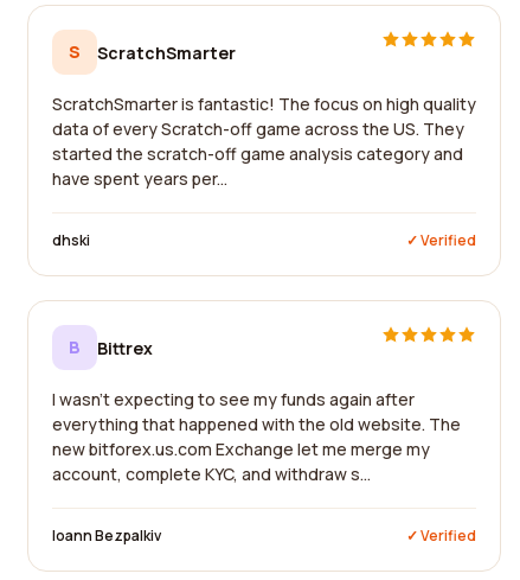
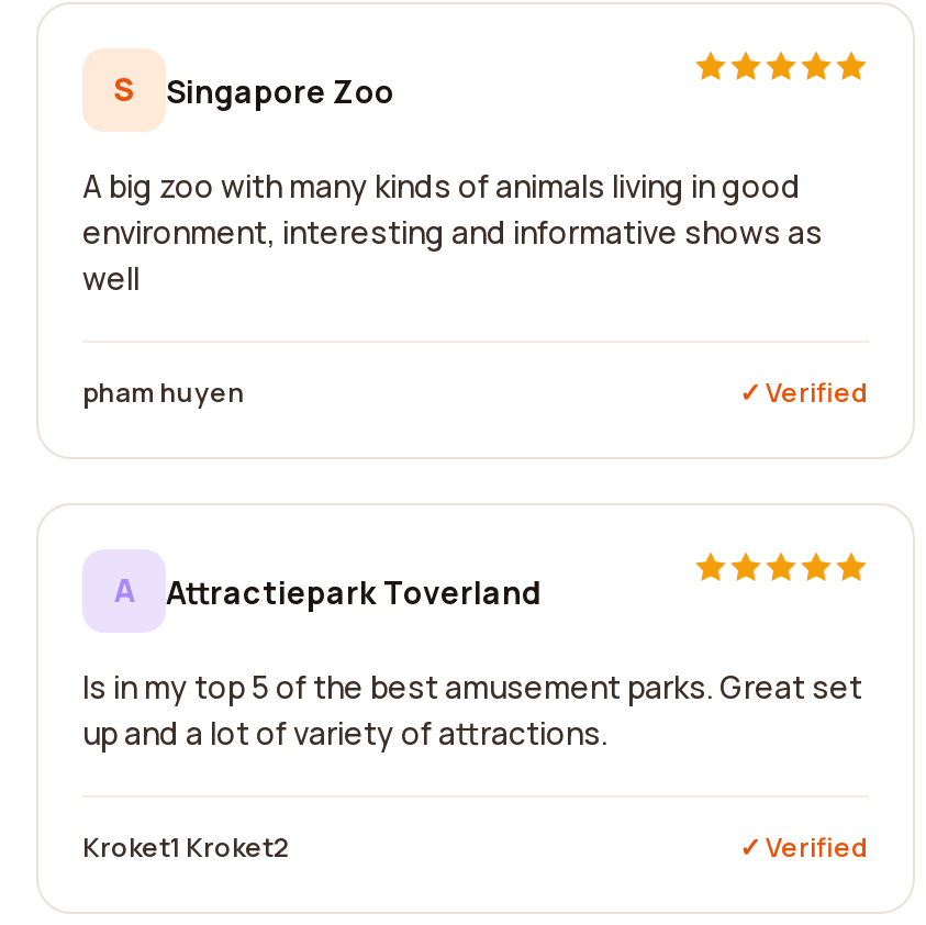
[97,41,236,63] ScratchSmarter -> [166,69,394,111] Singapore Zoo
[52,93,476,190] ScratchSmarter is fantastic! The focus on high quality | data of every Scratch-off game across the US. They | started the scratch-off game analysis category and | have spent years per... -> [82,165,823,299] A big zoo with many kinds of animals living in good | environment, interesting and informative shows as | well
[52,230,90,250] dhski -> [82,374,245,411] pham huyen
[69,336,153,359] B | Bittrex -> [114,569,542,612] A | Attractiepark Toverland
[52,388,461,485] I wasn't expecting to see my funds again after | everything that happened with the old website. The | new bitforex.us.com Exchange let me merge my | account, complete KYC, and withdraw s... -> [82,666,862,754] Is in my top 5 of the best amusement parks. Great set | up and a lot of variety of attractions.
[52,525,161,546] Ioann Bezpalkiv -> [82,828,291,866] Kroket1 Kroket2

